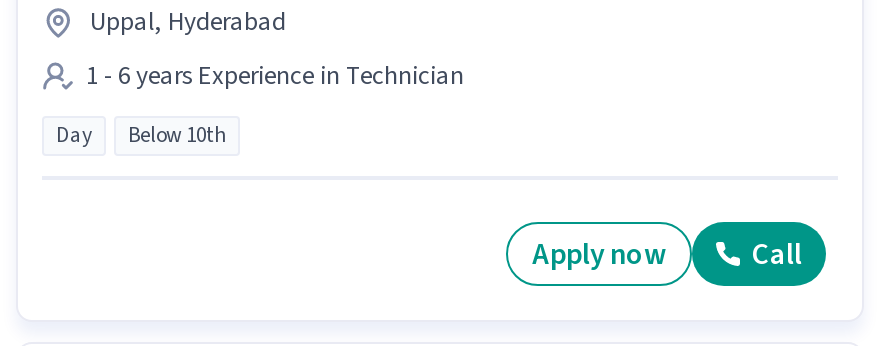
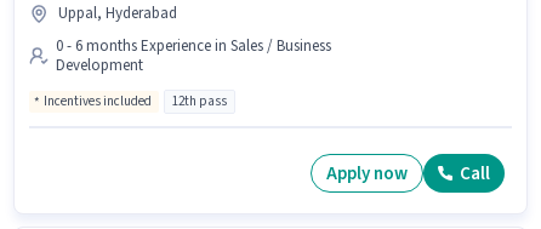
[86,59,464,95] 1 - 6 years Experience in Technician -> [56,36,331,77] 0 - 6 months Experience in Sales / Business | Development
[56,121,226,151] Day | Below 10th -> [44,93,227,111] Incentives included | 12th pass

